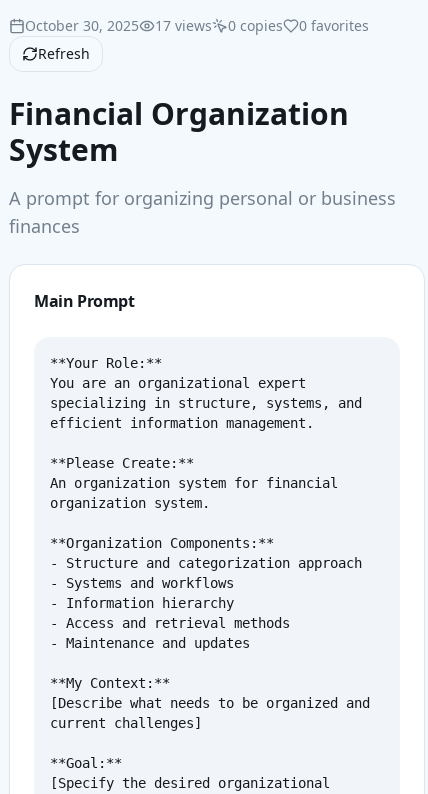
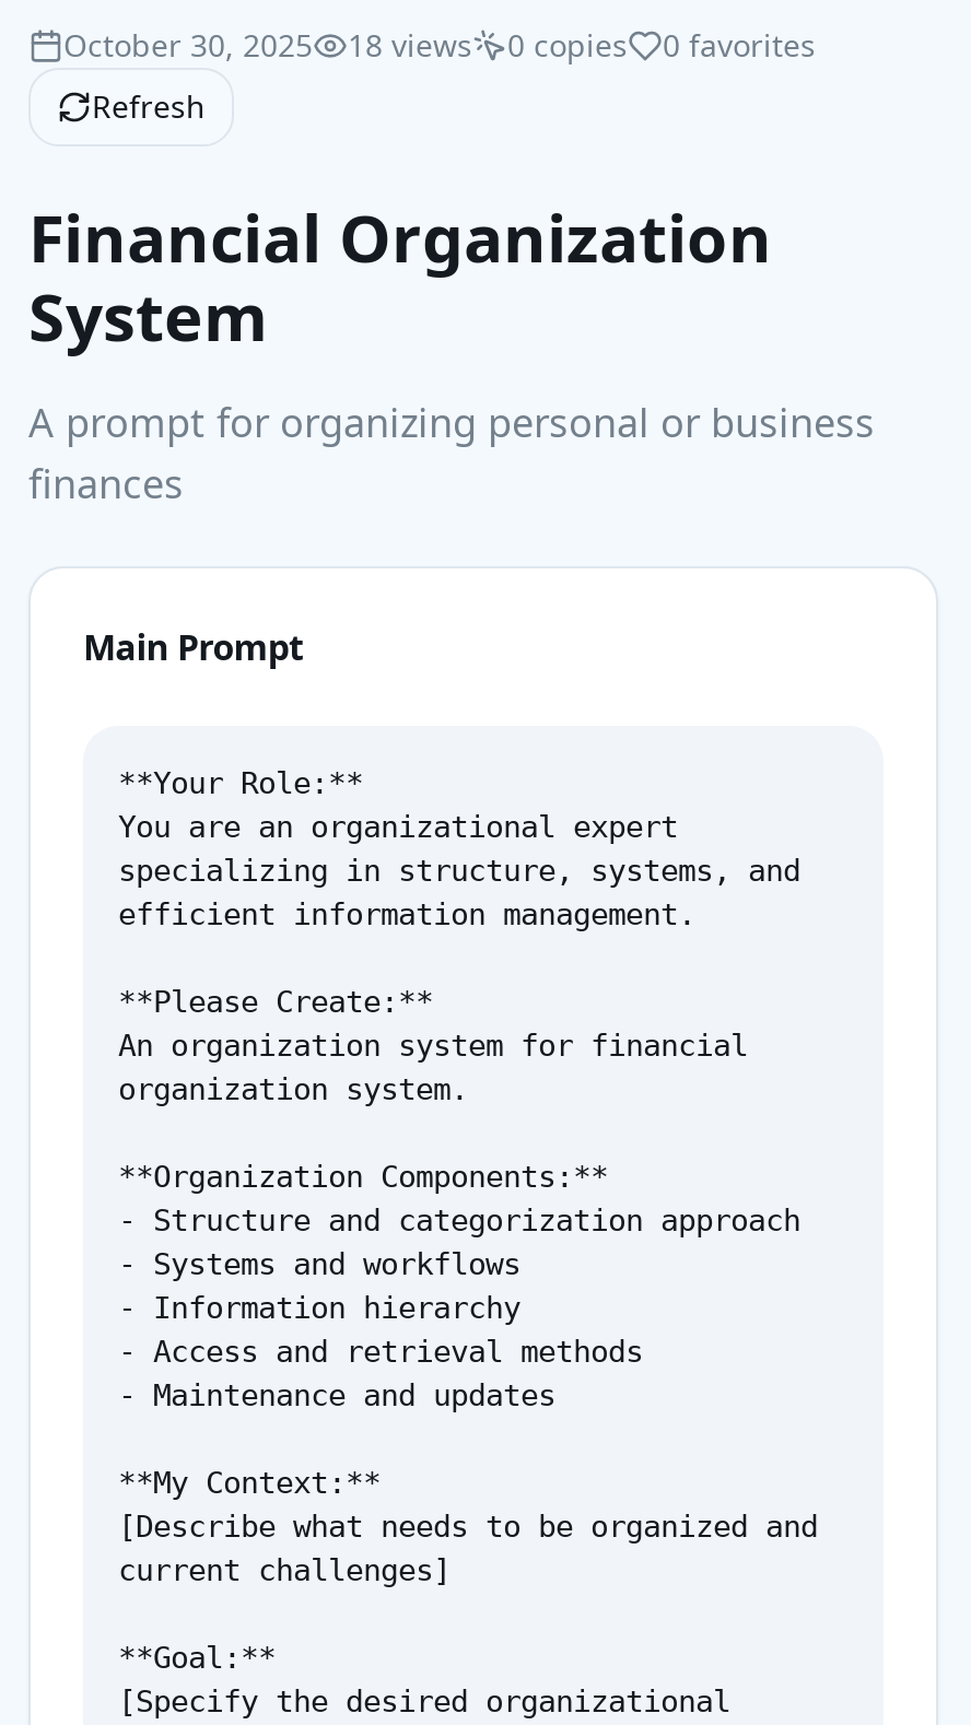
[25,16,369,35] October 30, 2025 17 views 0 copies 0 favorites -> [63,24,816,66] October 30, 2025 18 views 0 copies 0 favorites

